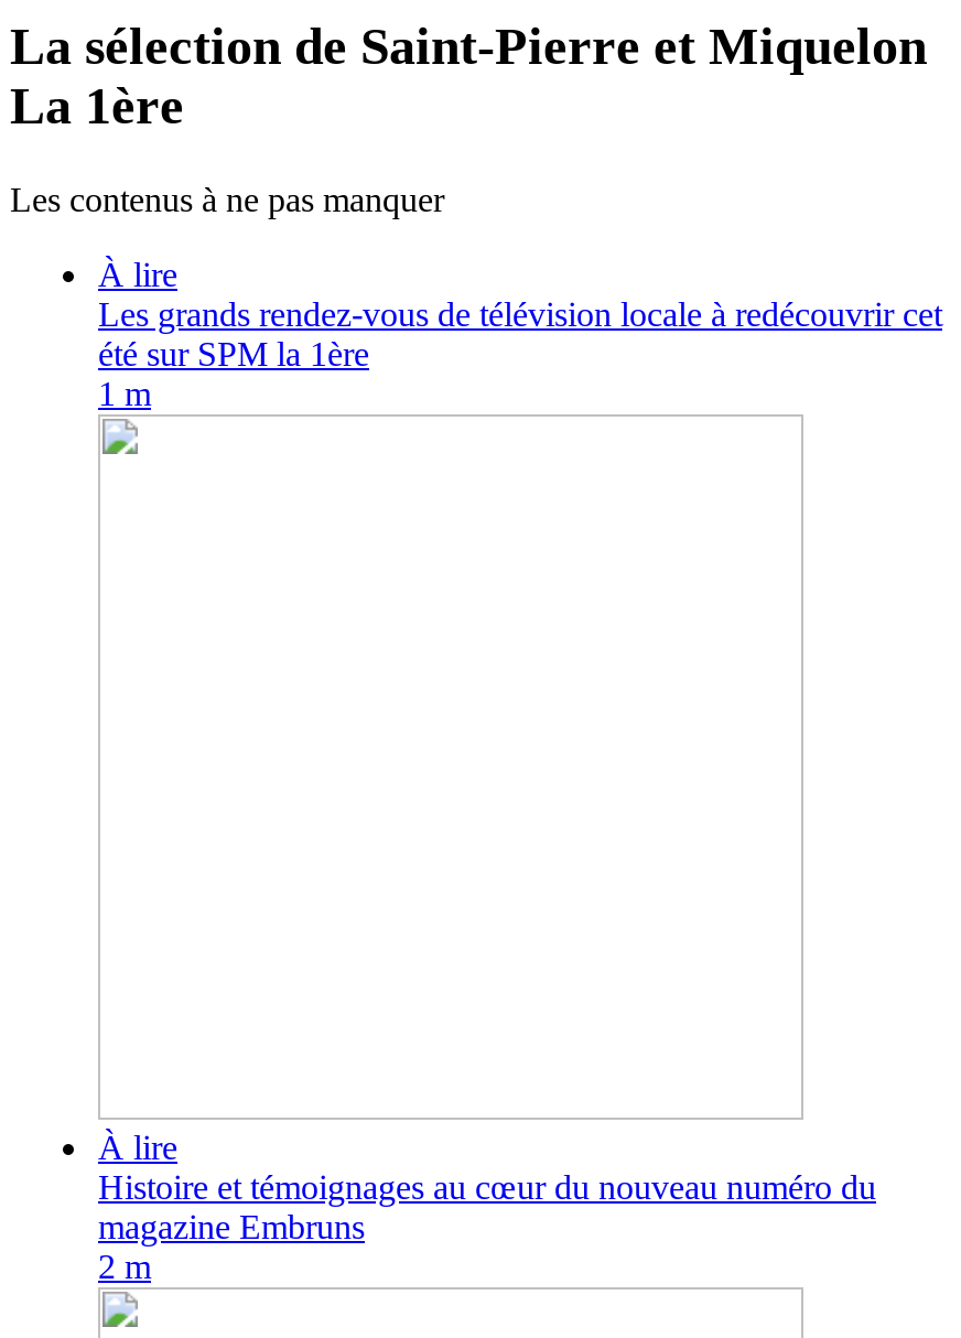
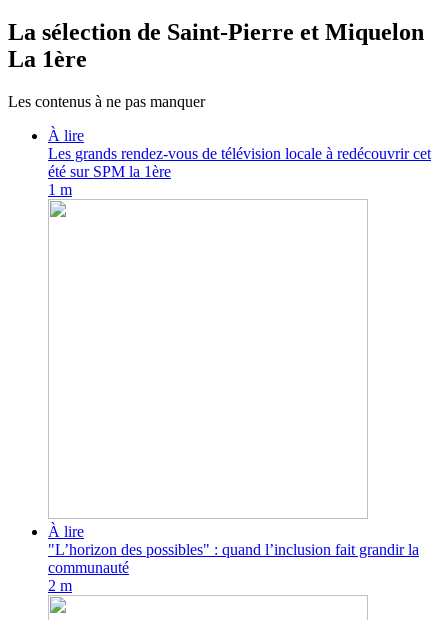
[98,1168,876,1245] Histoire et témoignages au cœur du nouveau numéro du | magazine Embruns -> [48,541,419,576] "L’horizon des possibles" : quand l’inclusion fait grandir la | communauté

